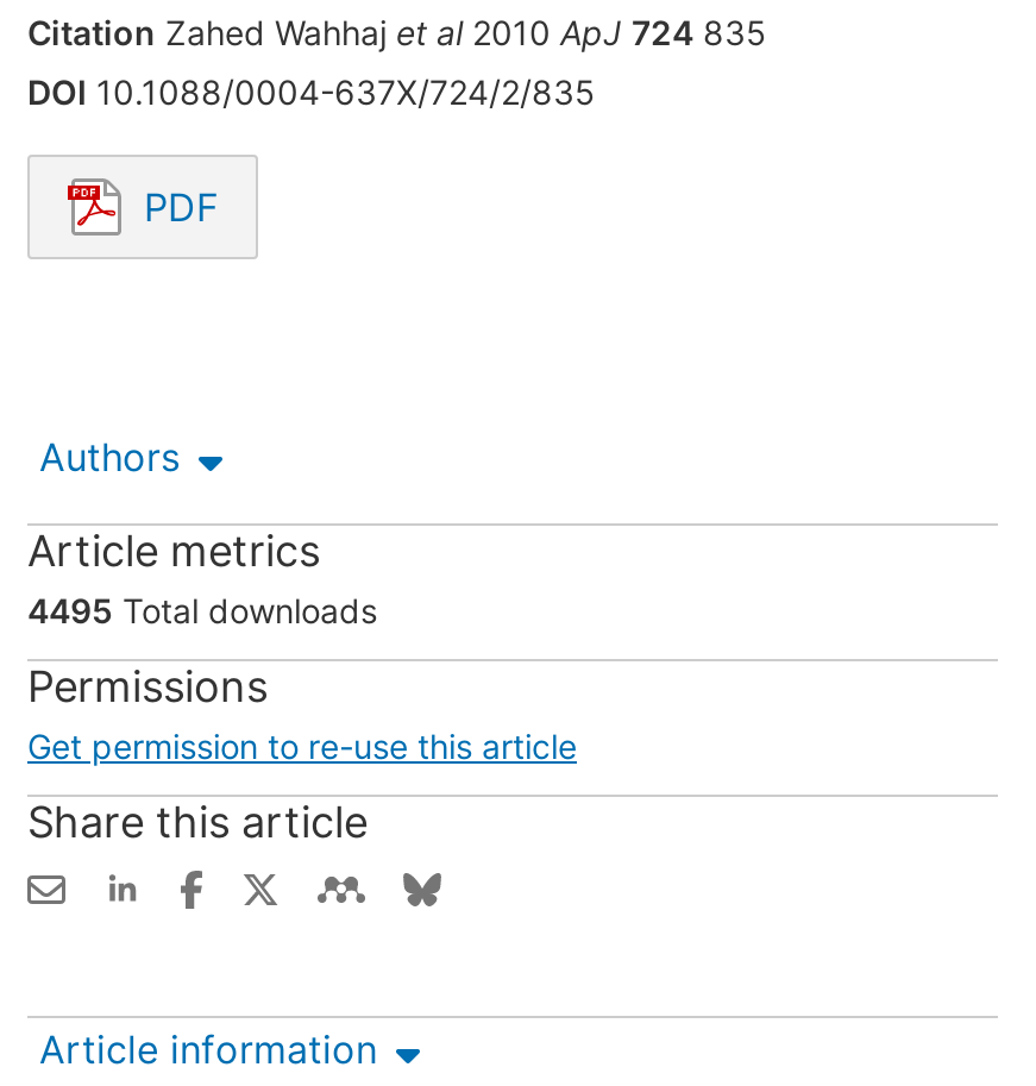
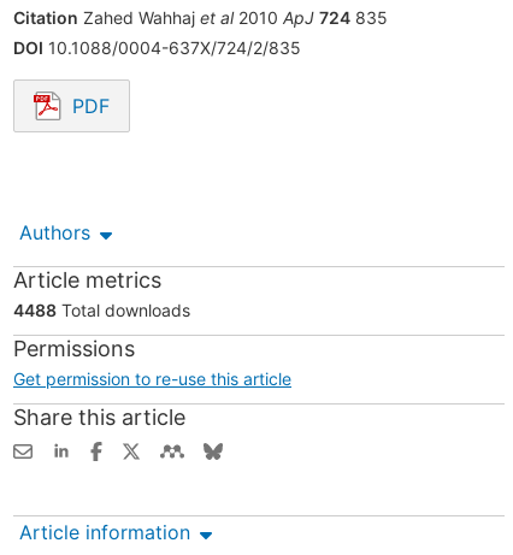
[27,590,377,630] 4495 Total downloads -> [13,300,190,320] 4488 Total downloads

